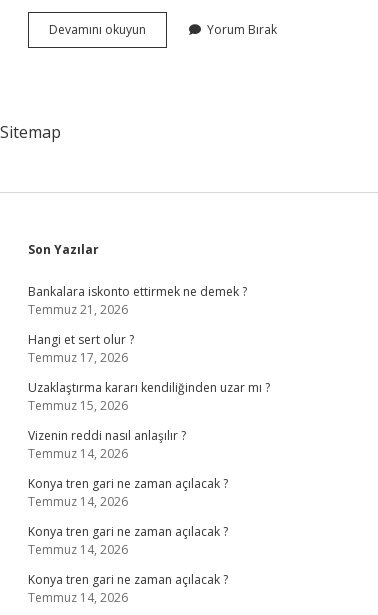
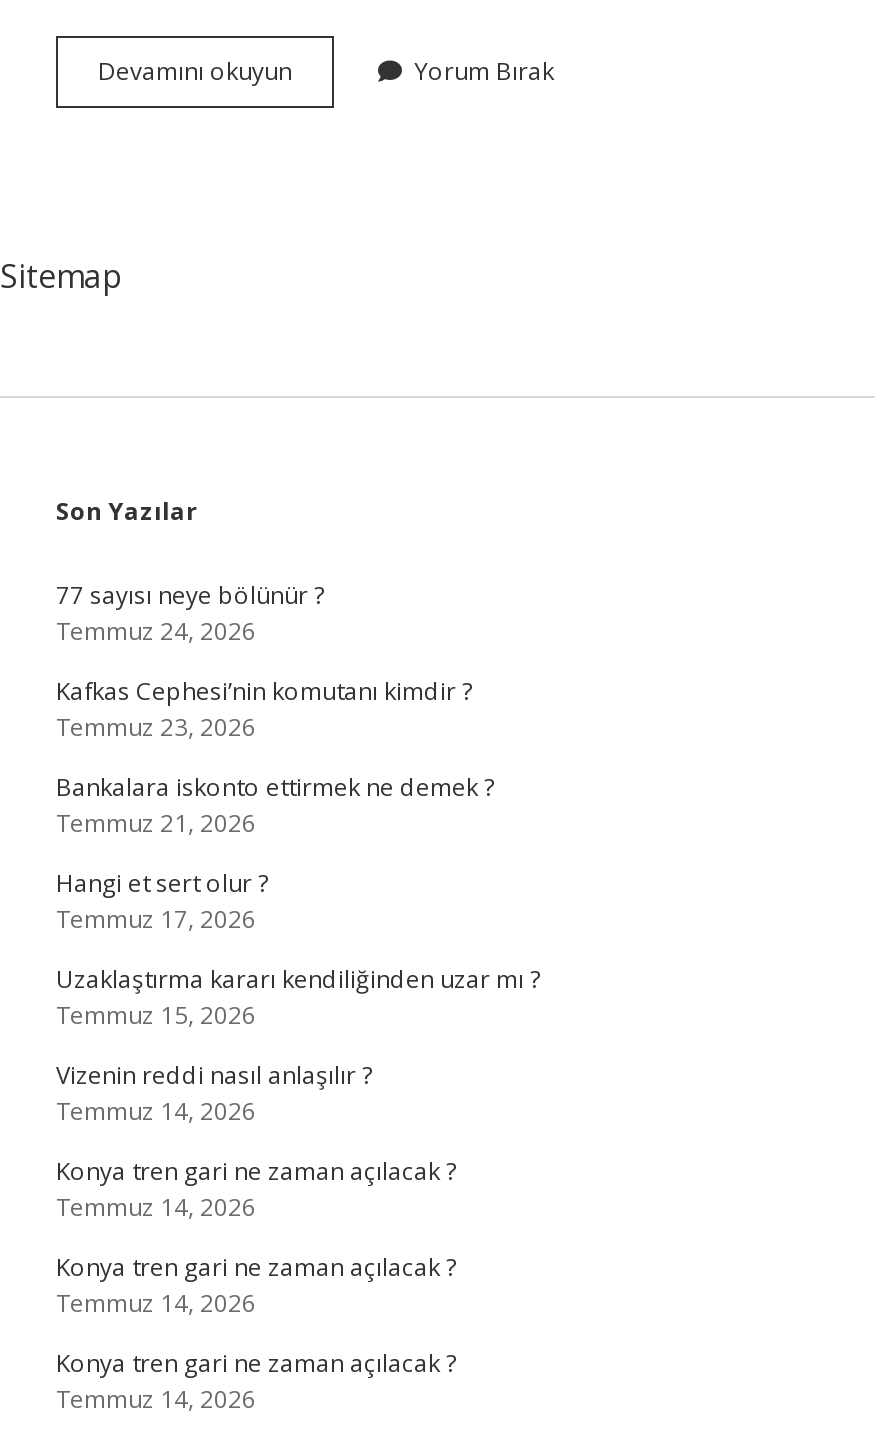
none -> [56,578,472,744] 77 sayısı neye bölünür ? | Temmuz 24, 2026 | Kafkas Cephesi’nin komutanı kimdir ? | Temmuz 23, 2026

